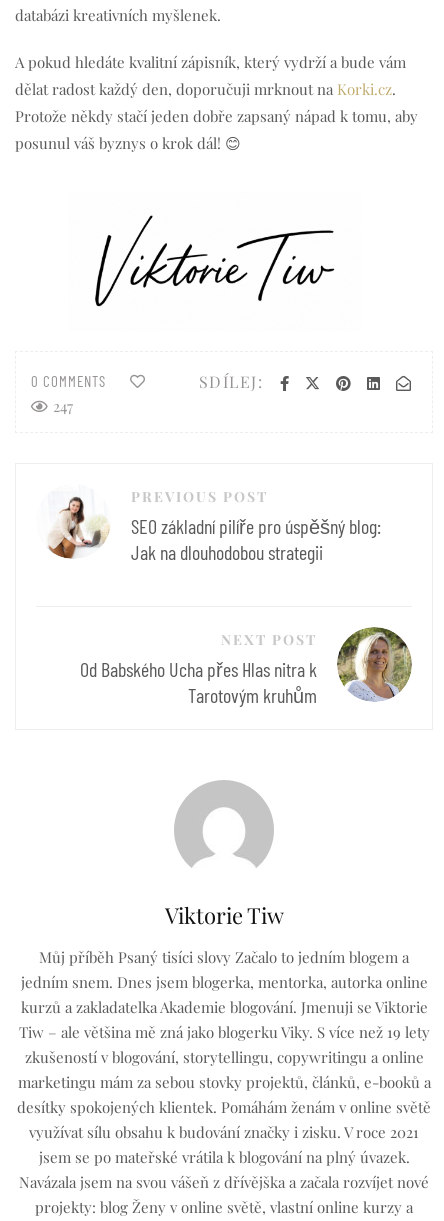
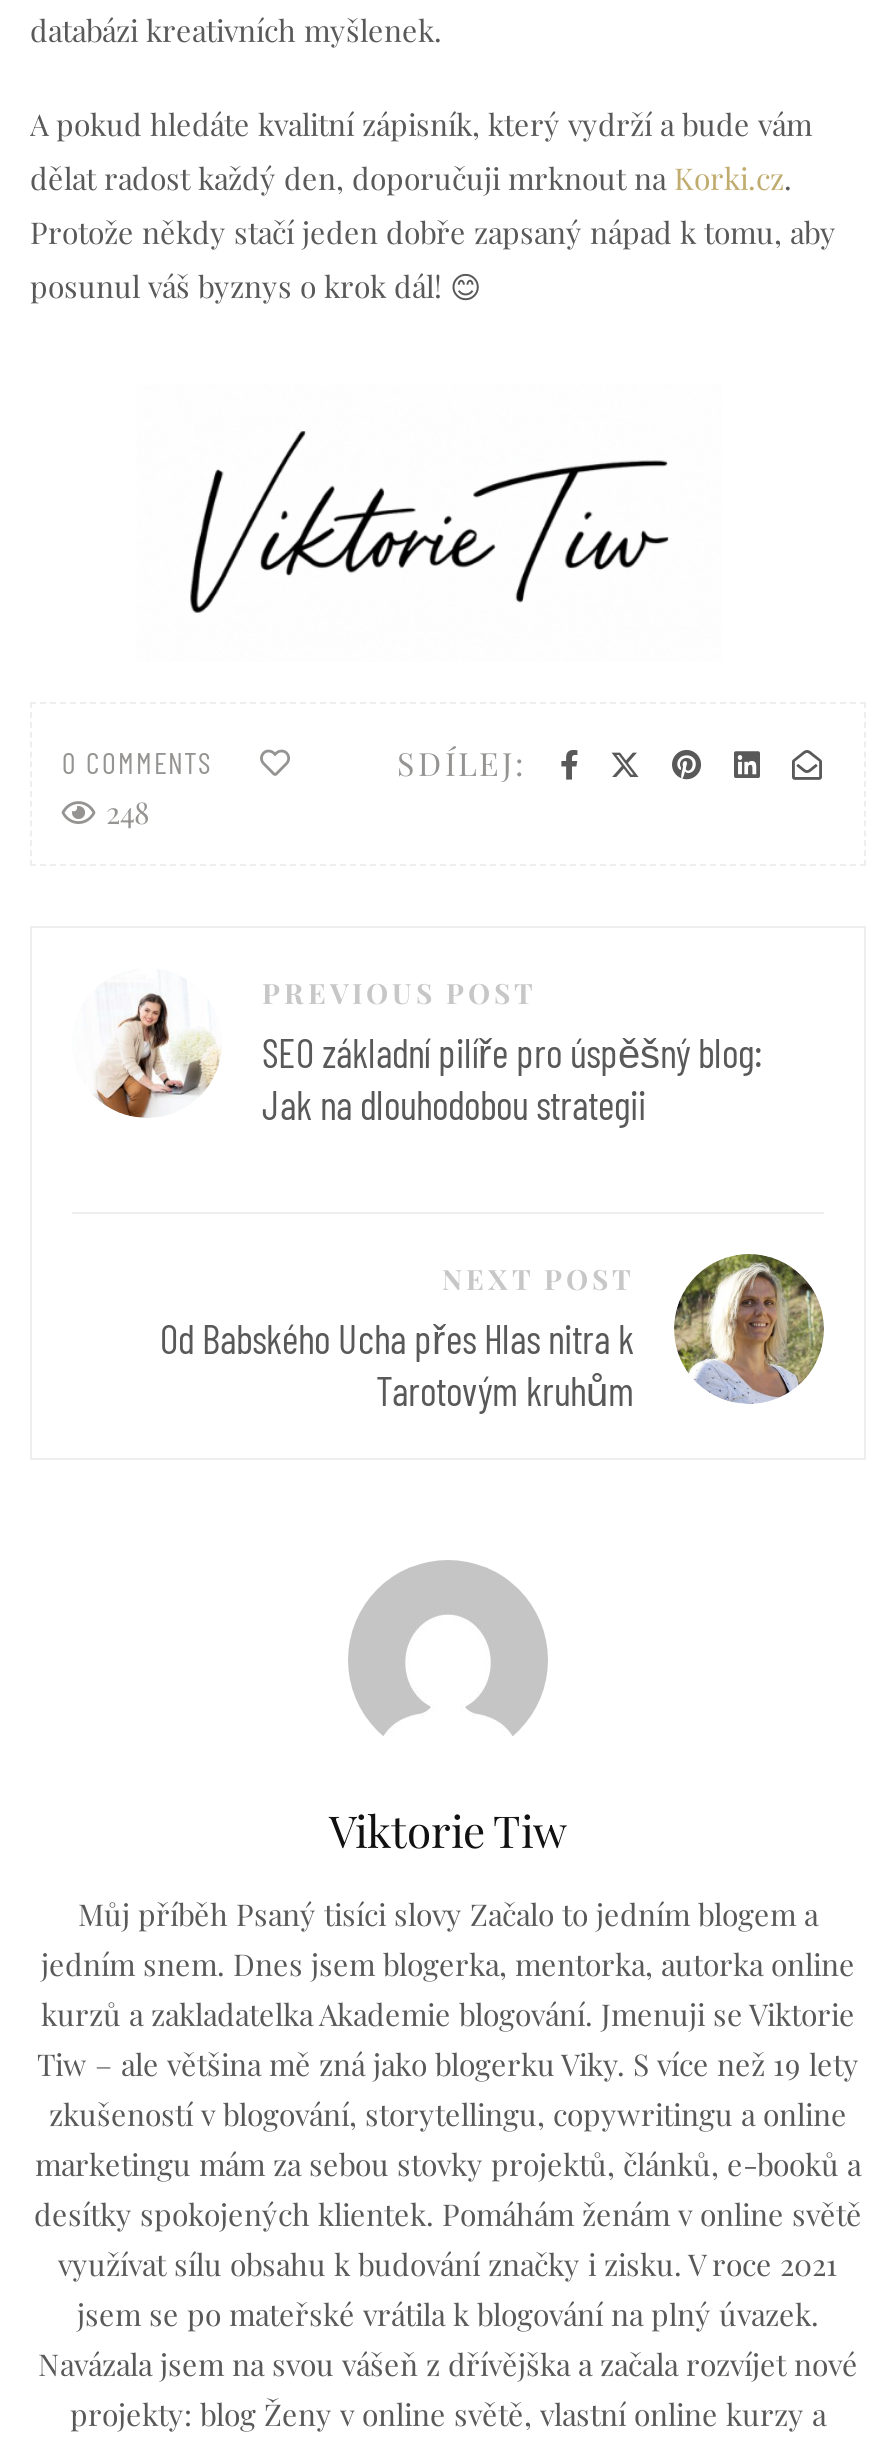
[53,396,73,416] 247 -> [106,791,150,831] 248

